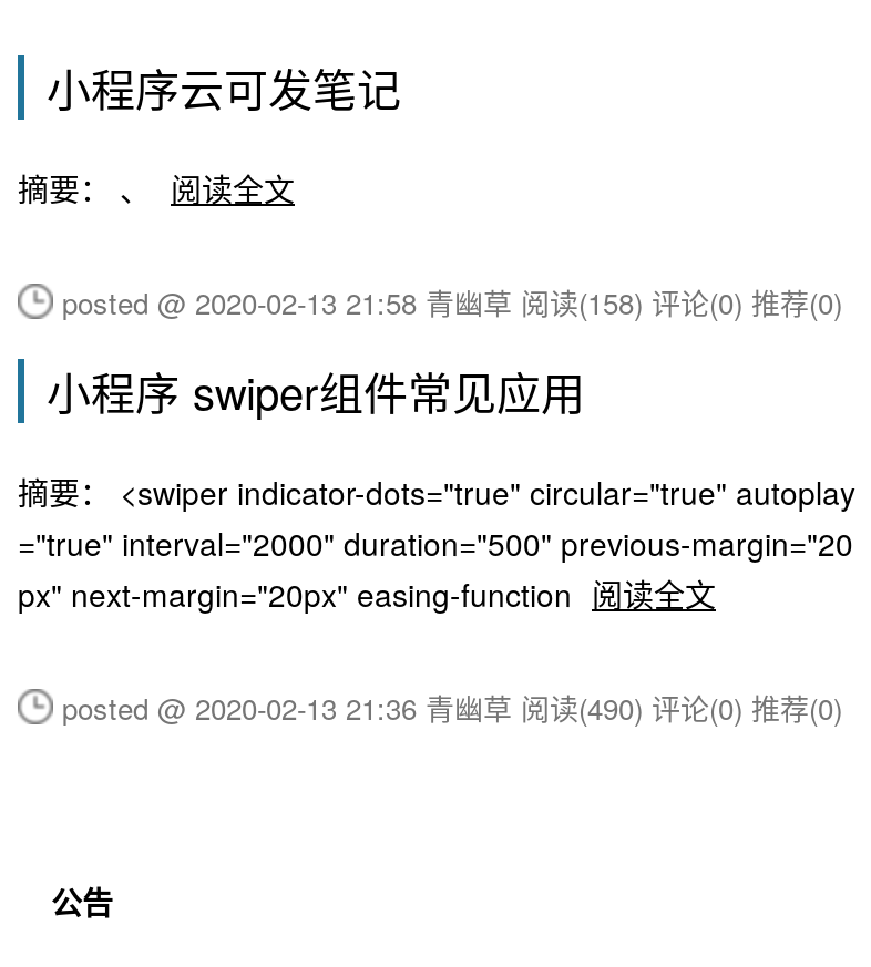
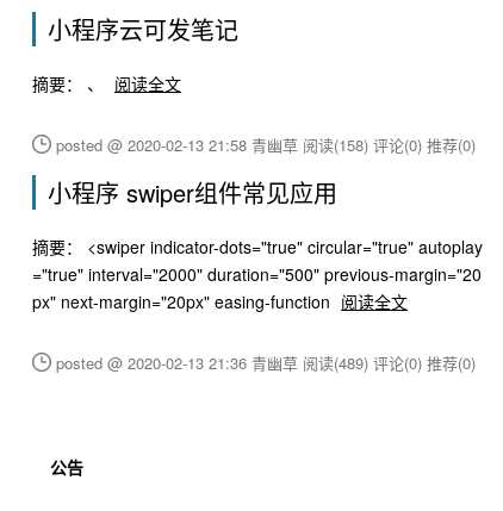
[62,687,842,729] posted @ 2020-02-13 21:36 青幽草阅读(490) 评论(0) 推荐(0) -> [56,351,476,374] posted @ 2020-02-13 21:36 青幽草阅读(489) 评论(0) 推荐(0)

